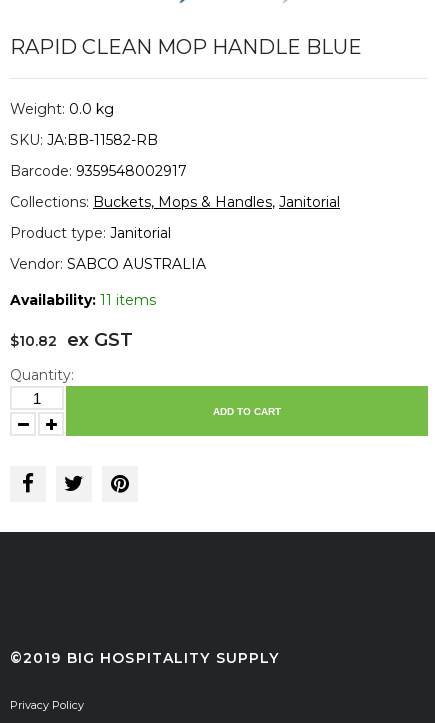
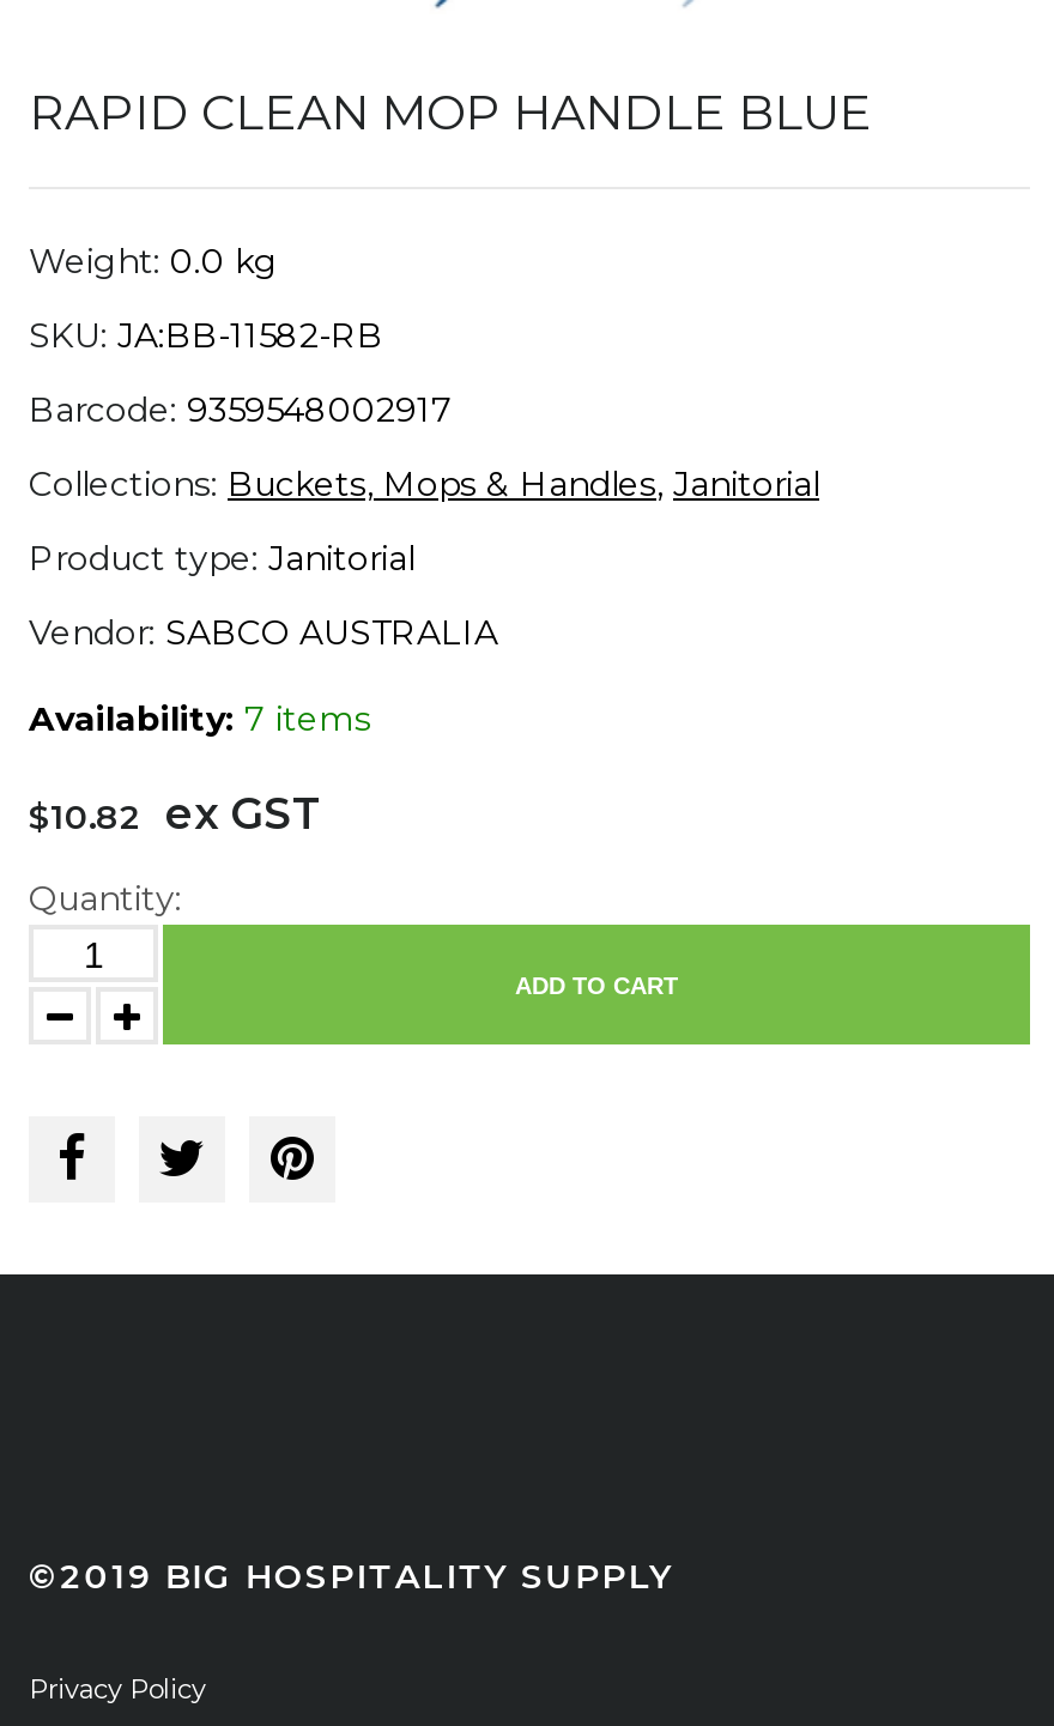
[10,291,156,309] Availability: 11 items -> [29,698,371,741] Availability: 7 items

